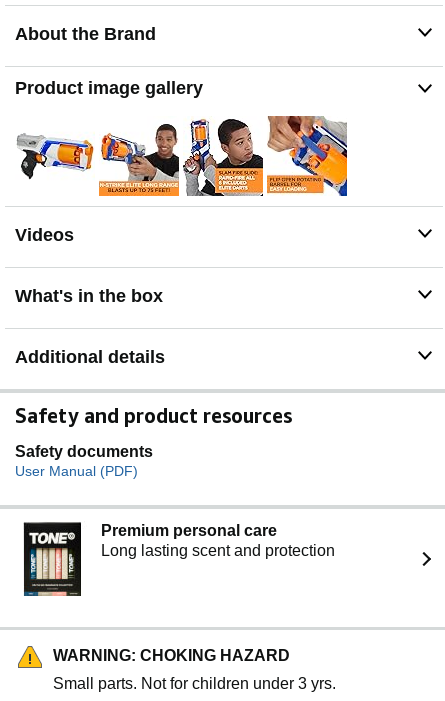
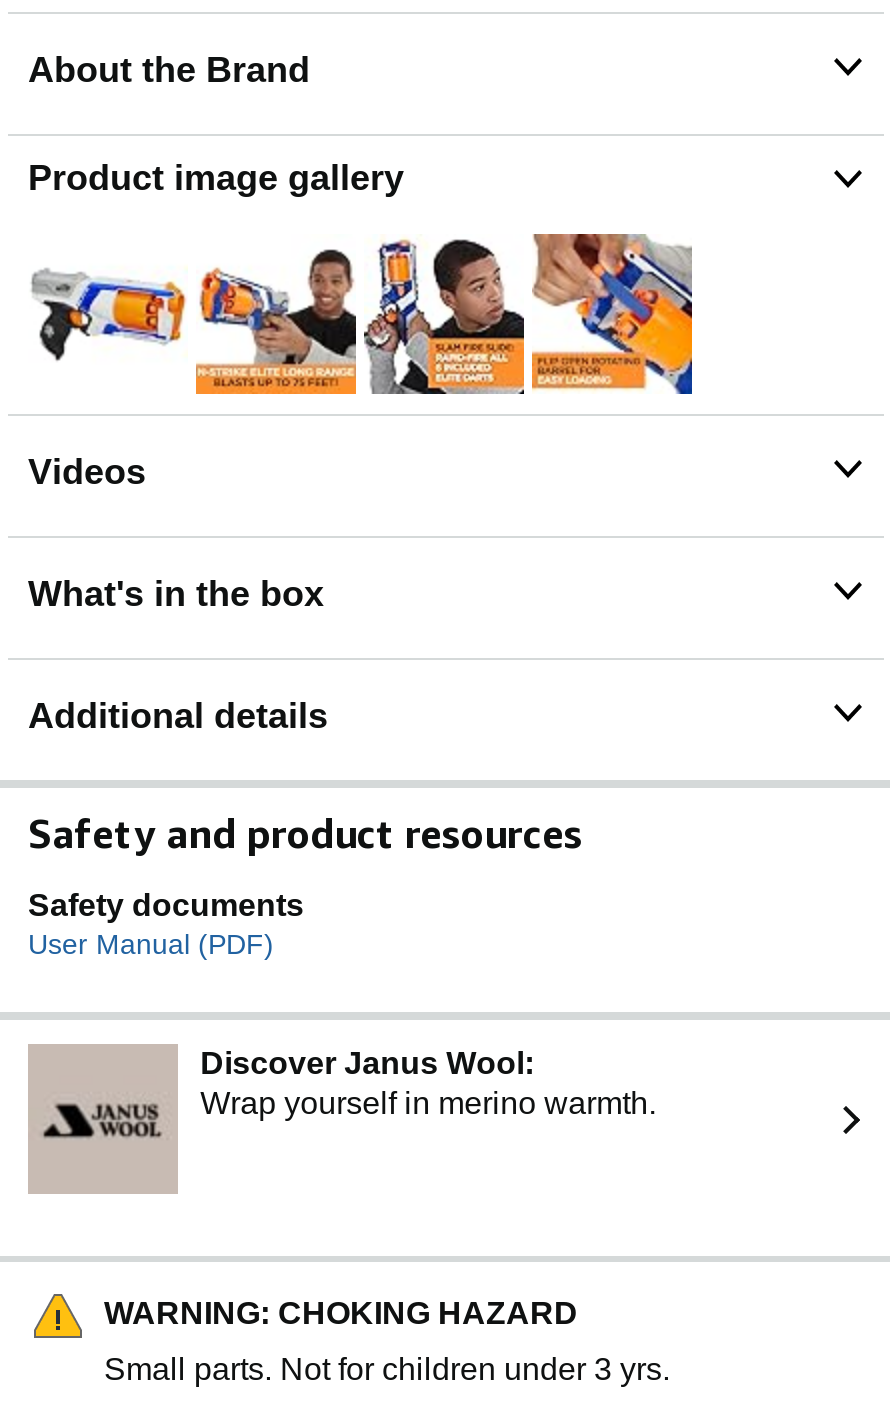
[16,522,335,597] [image] | Premium personal care | Long lasting scent and protection -> [28,1044,656,1194] [image] | Discover Janus Wool: | Wrap yourself in merino warmth.

